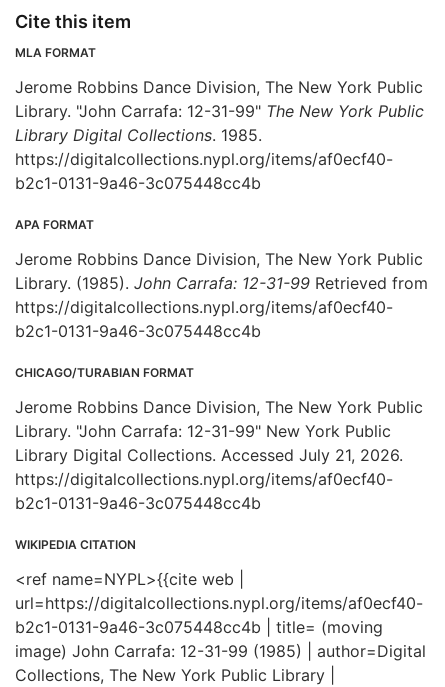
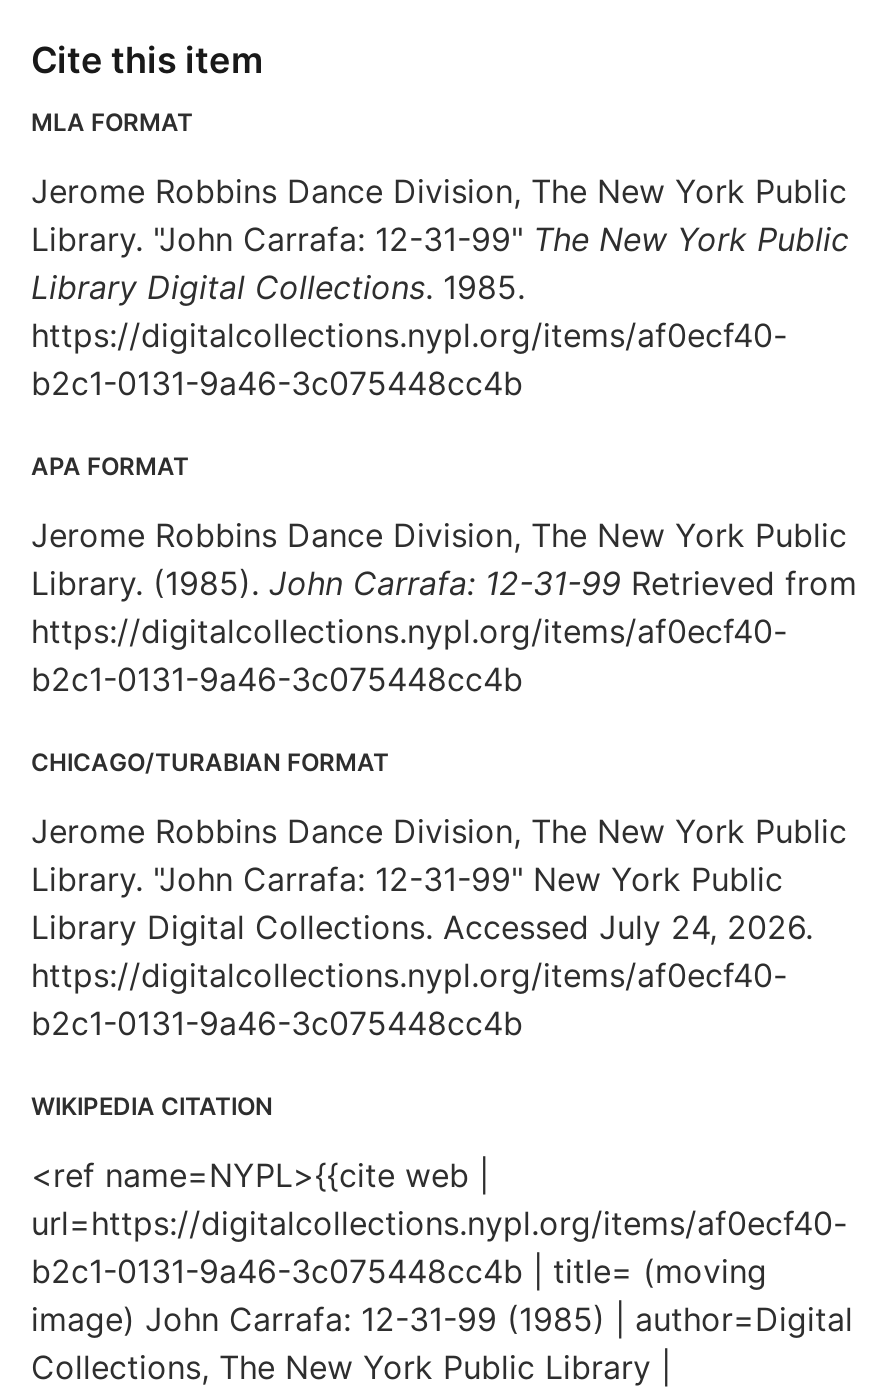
[15,445,403,465] Library Digital Collections. Accessed July 21, 2026. -> [31,907,813,947] Library Digital Collections. Accessed July 24, 2026.

